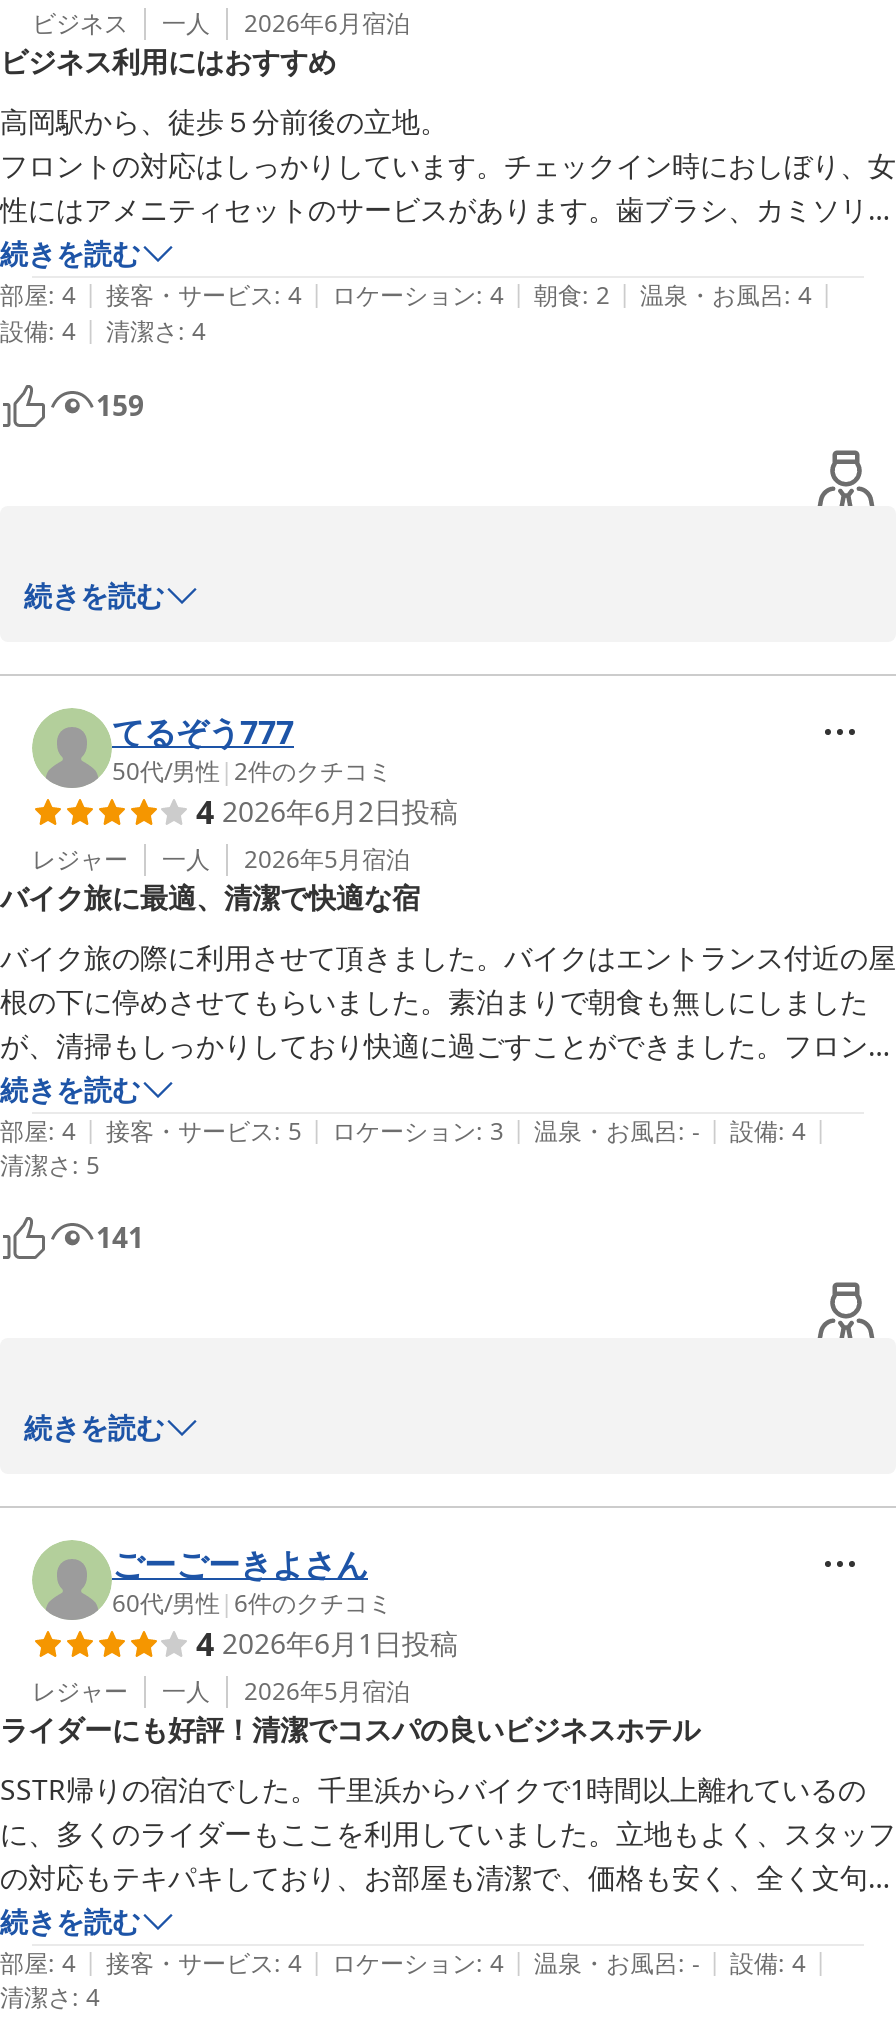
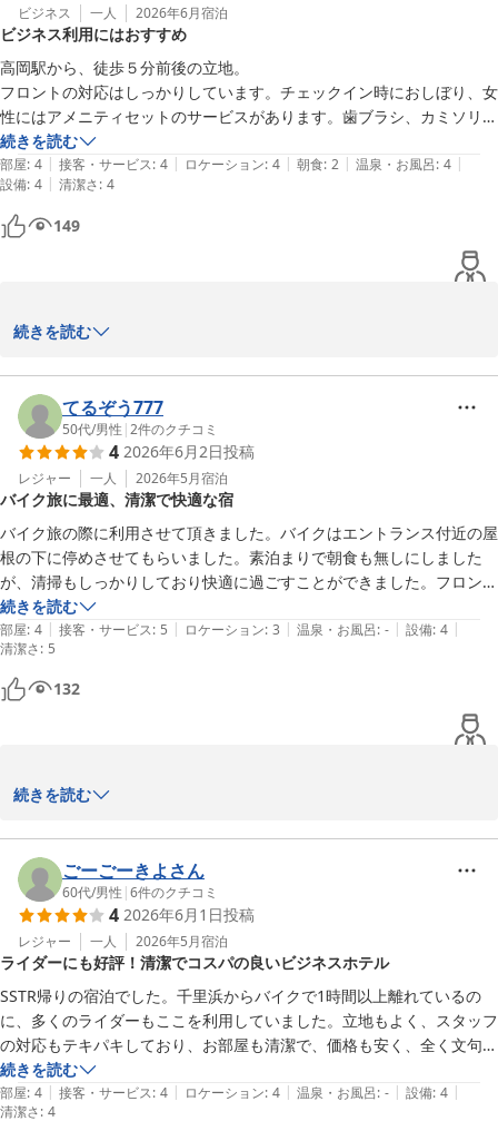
[96,386,144,424] 159 -> [53,215,80,236] 149
[96,1218,144,1256] 141 -> [53,678,80,699] 132

